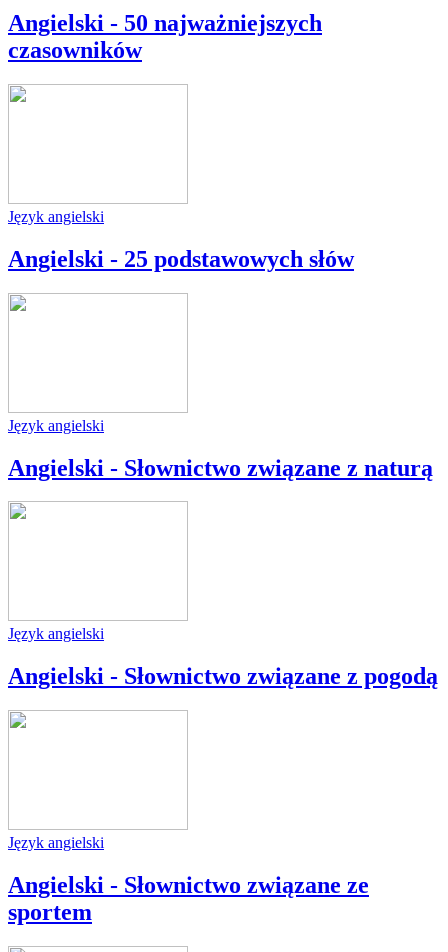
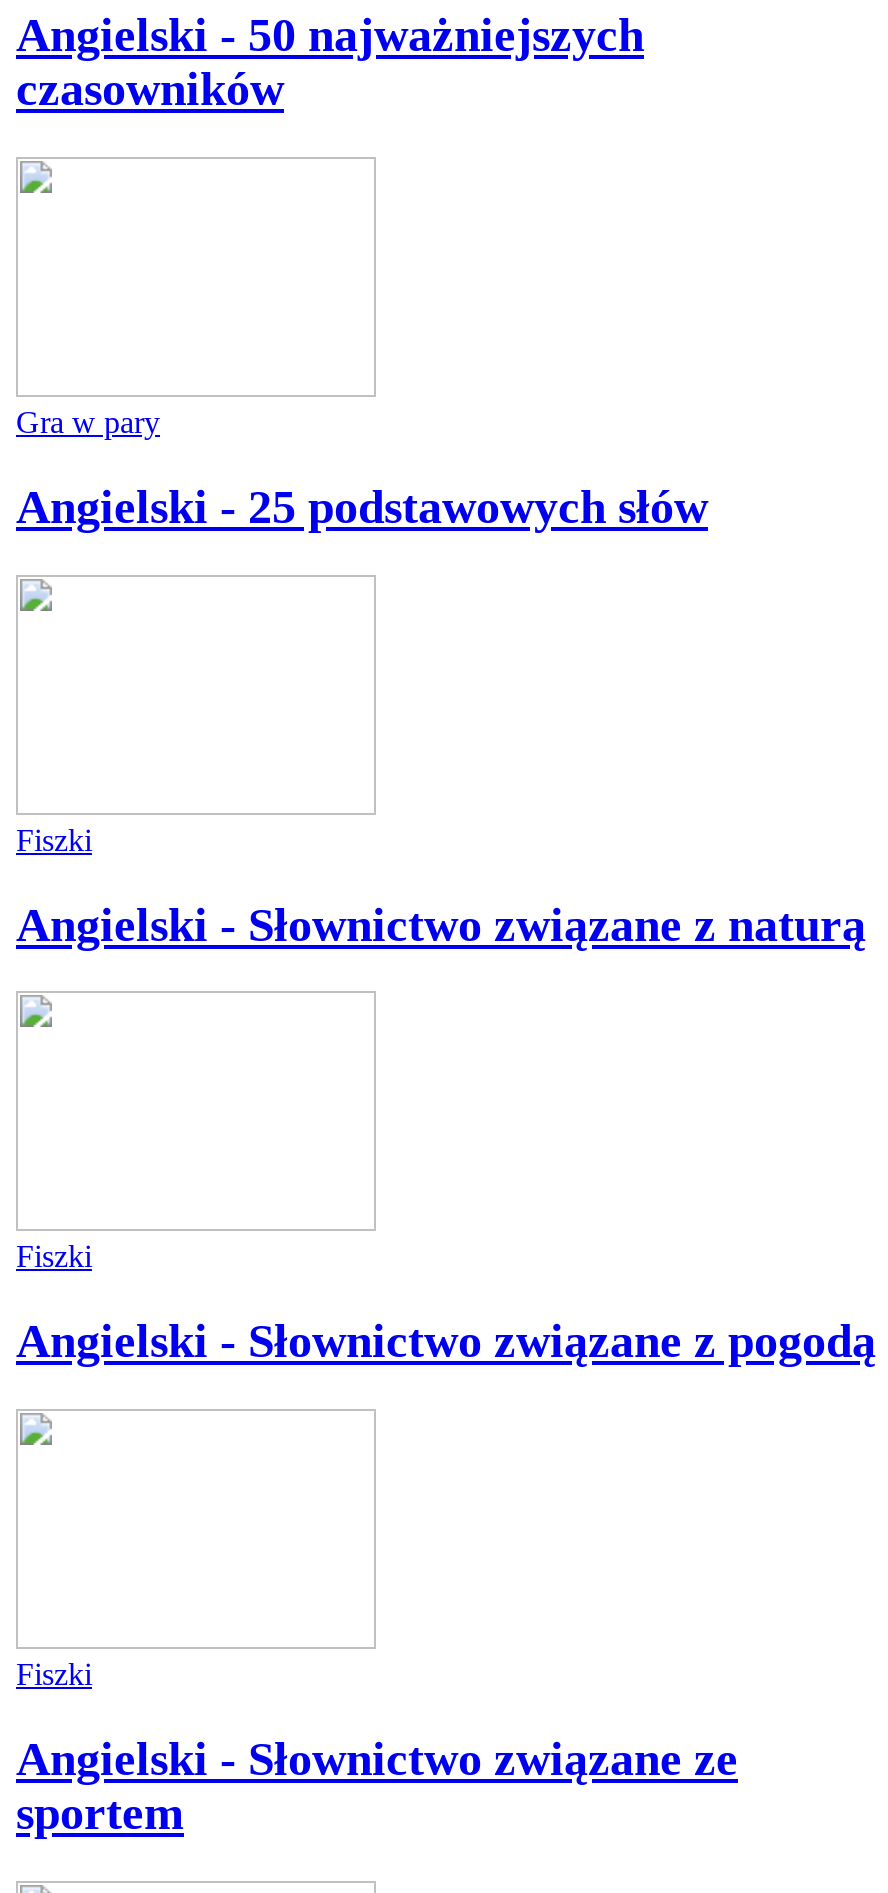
[8,208,104,225] Język angielski -> [16,405,160,439] Gra w pary
[8,417,104,434] Język angielski -> [16,822,92,856] Fiszki
[8,625,104,642] Język angielski -> [16,1240,92,1274] Fiszki
[8,834,104,851] Język angielski -> [16,1657,92,1691] Fiszki

